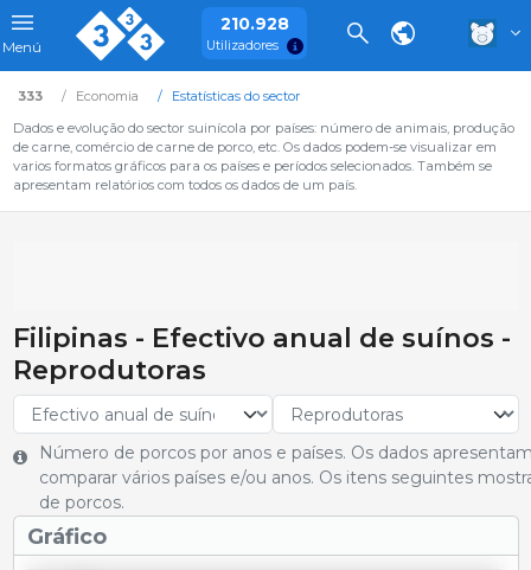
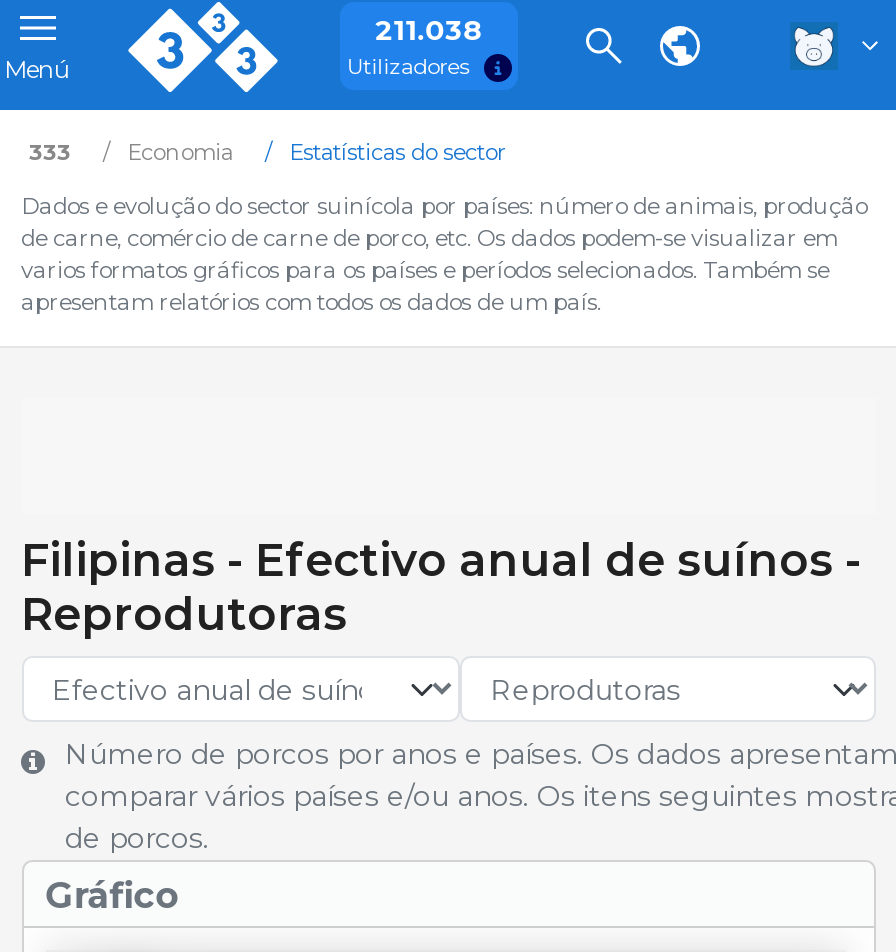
[220,12,289,34] 210.928 -> [375,11,483,47] 211.038

